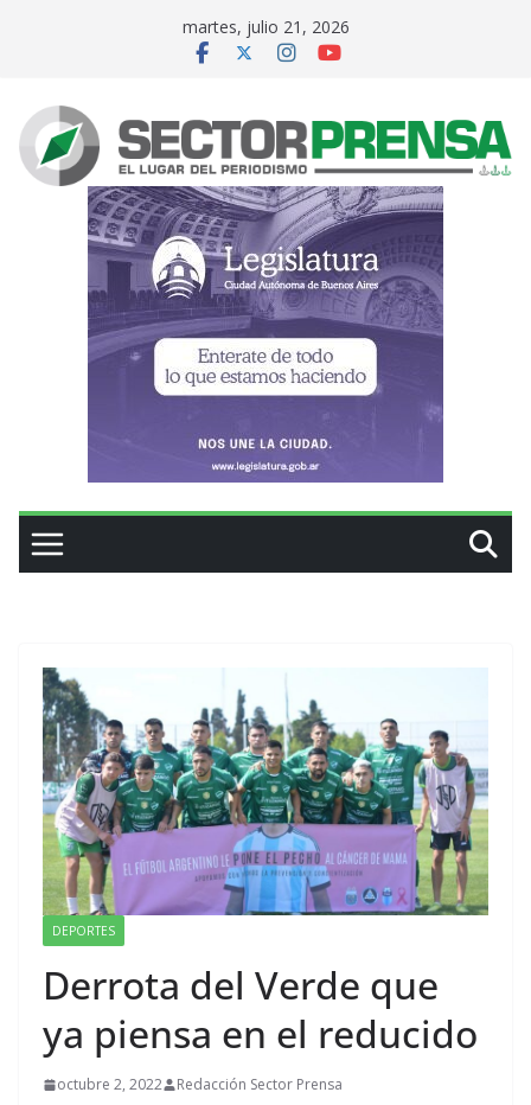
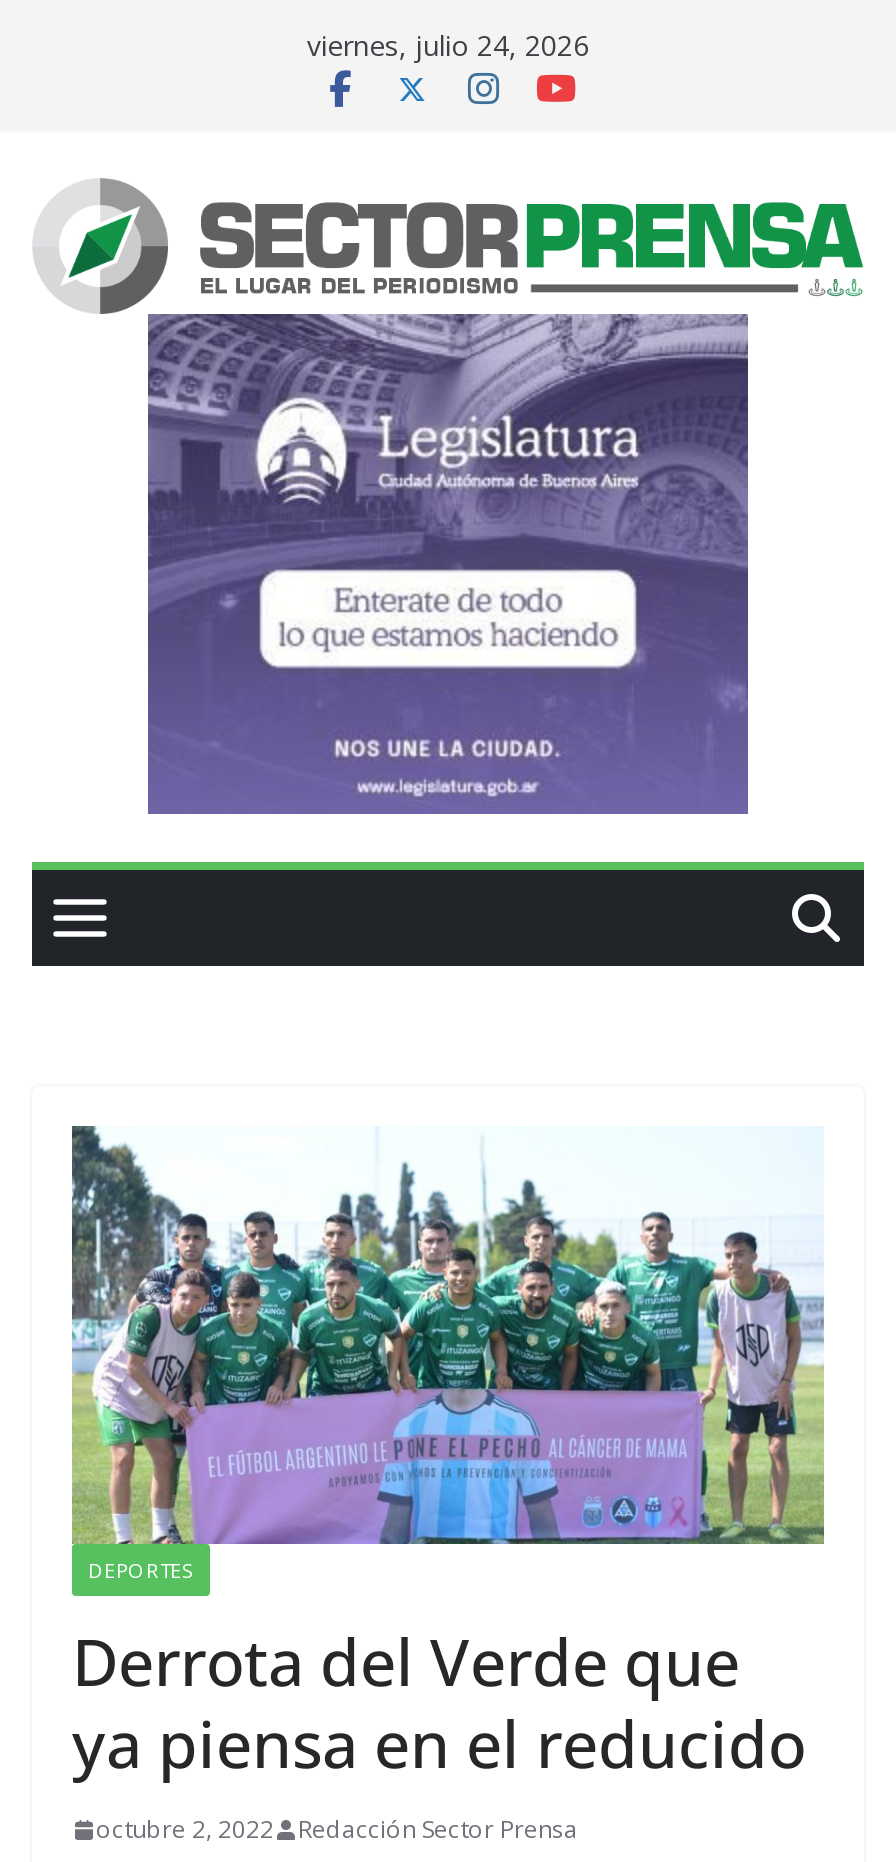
[182,15,349,38] martes, julio 21, 2026 -> [307,26,589,64] viernes, julio 24, 2026

